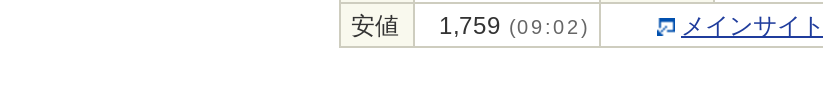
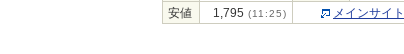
[351,12,589,40] 安値 1,759 (09:02) -> [168,6,287,20] 安値 1,795 (11:25)

